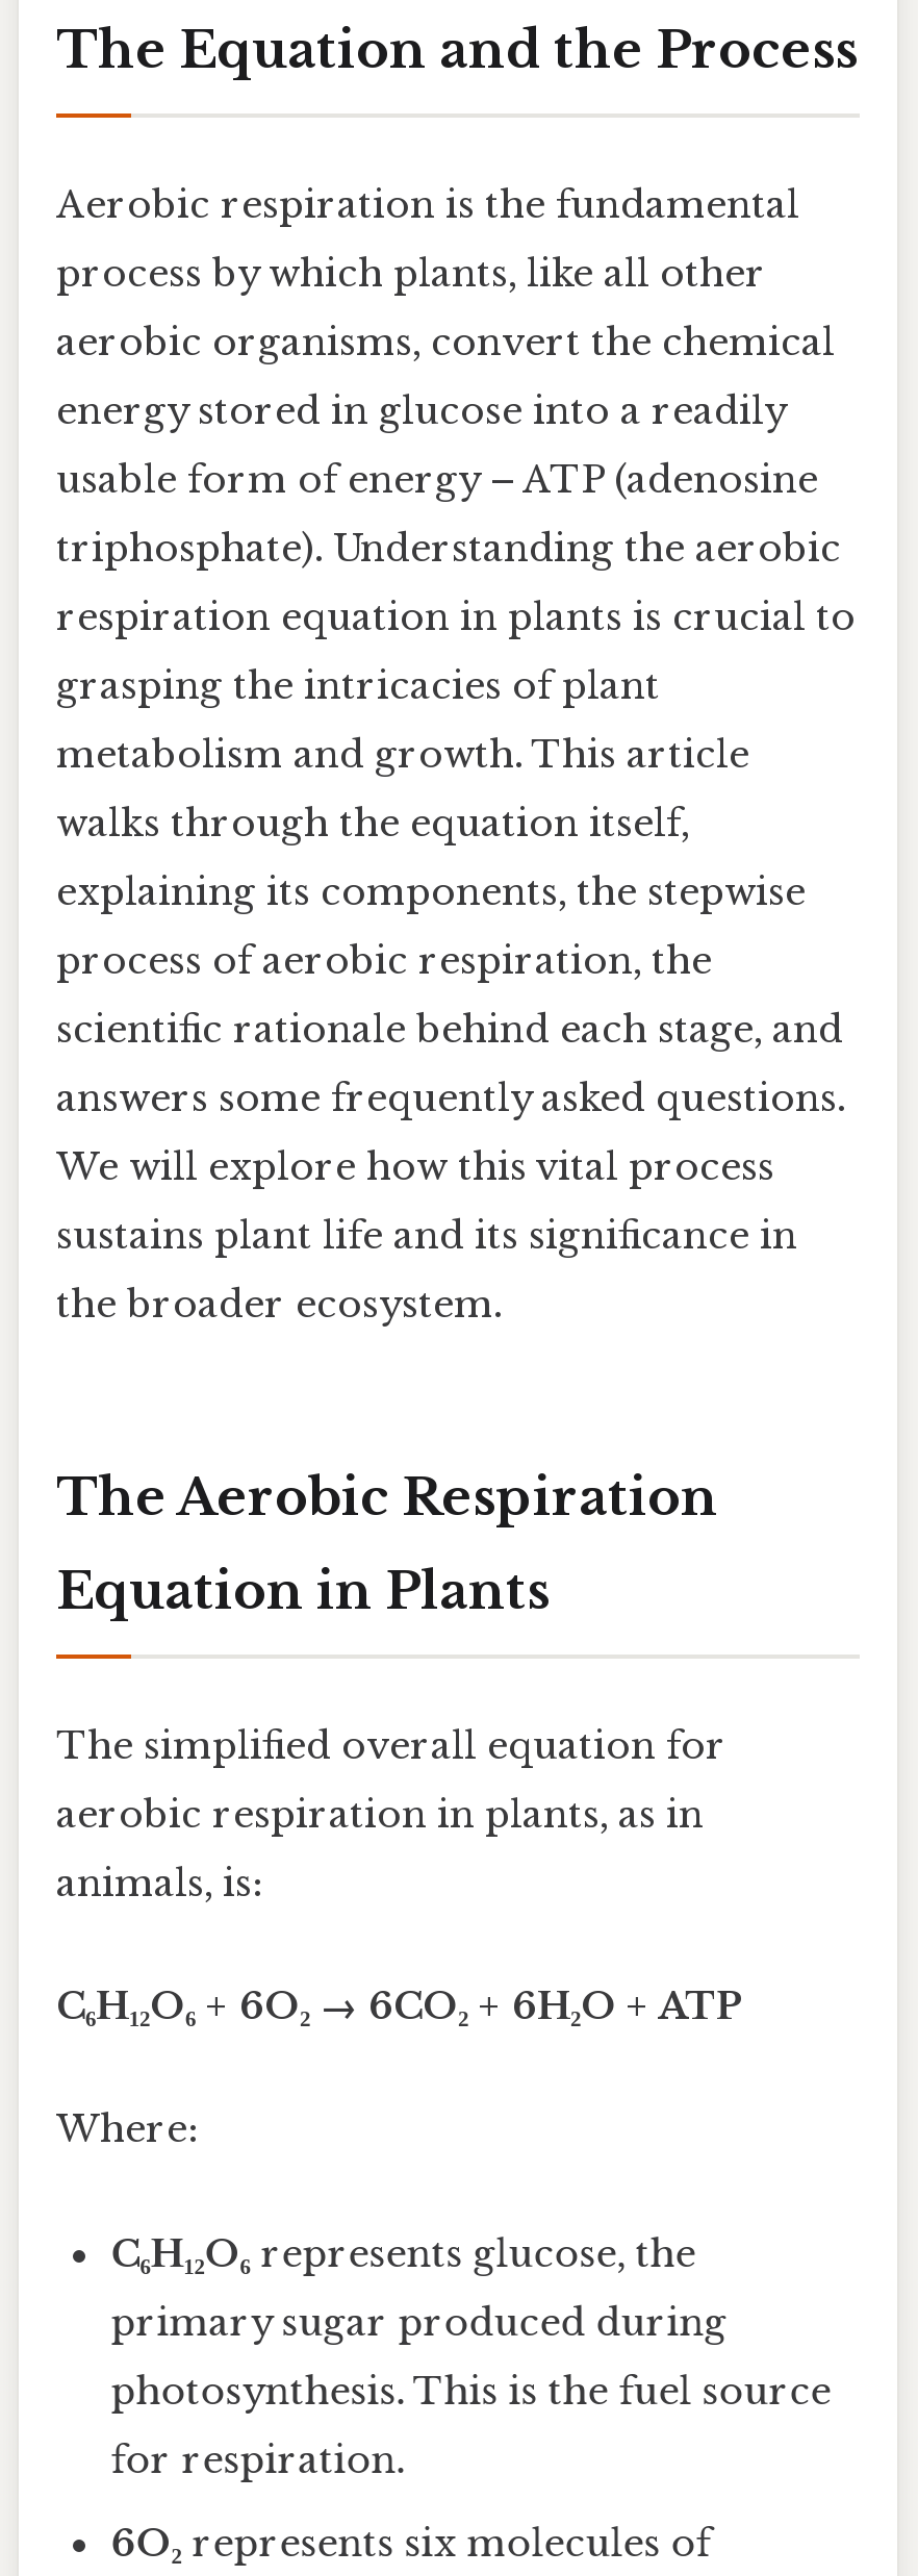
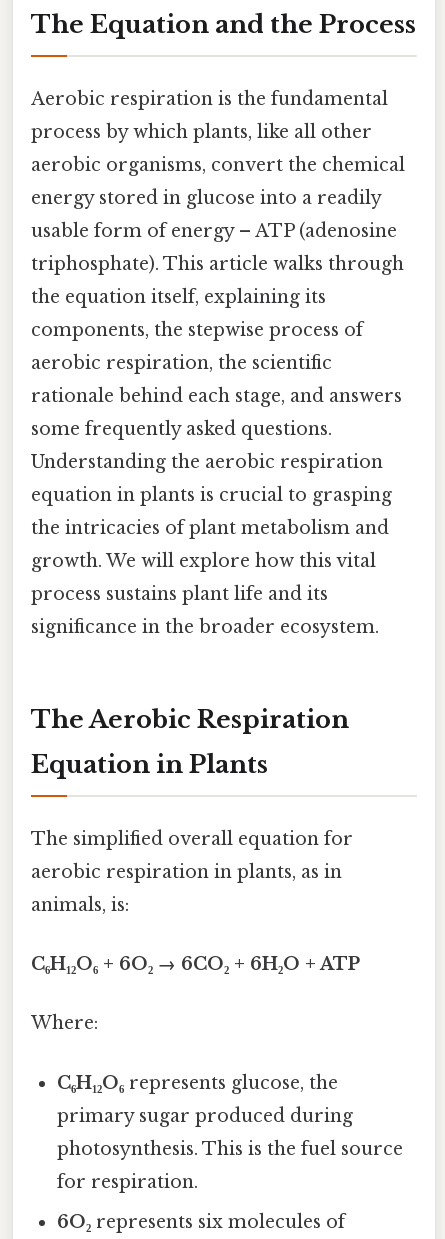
[56,526,841,571] triphosphate). Understanding the aerobic -> [31,253,404,275] triphosphate). This article walks through
[56,594,856,640] respiration equation in plants is crucial to -> [31,286,326,308] the equation itself, explaining its
[56,663,660,709] grasping the intricacies of plant -> [31,319,363,341] components, the stepwise process of
[56,732,749,778] metabolism and growth. This article -> [31,352,332,374] aerobic respiration, the scientific
[56,800,689,846] walks through the equation itself, -> [31,385,402,407] rationale behind each stage, and answers
[56,869,806,915] explaining its components, the stepwise -> [31,418,332,440] some frequently asked questions.
[56,938,712,984] process of aerobic respiration, the -> [31,451,383,473] Understanding the aerobic respiration
[56,1007,843,1052] scientific rationale behind each stage, and -> [31,484,392,506] equation in plants is crucial to grasping
[56,1075,845,1121] answers some frequently asked questions. -> [31,517,389,539] the intricacies of plant metabolism and
[56,1144,774,1190] We will explore how this vital process -> [31,550,376,572] growth. We will explore how this vital
[56,1213,797,1259] sustains plant life and its significance in -> [31,583,328,605] process sustains plant life and its
[56,1282,502,1327] the broader ecosystem. -> [31,616,379,638] significance in the broader ecosystem.

